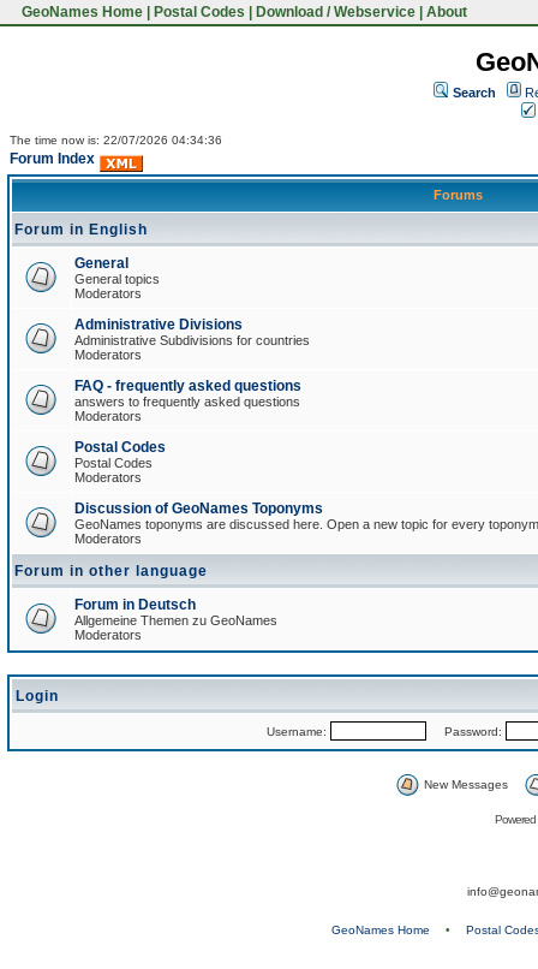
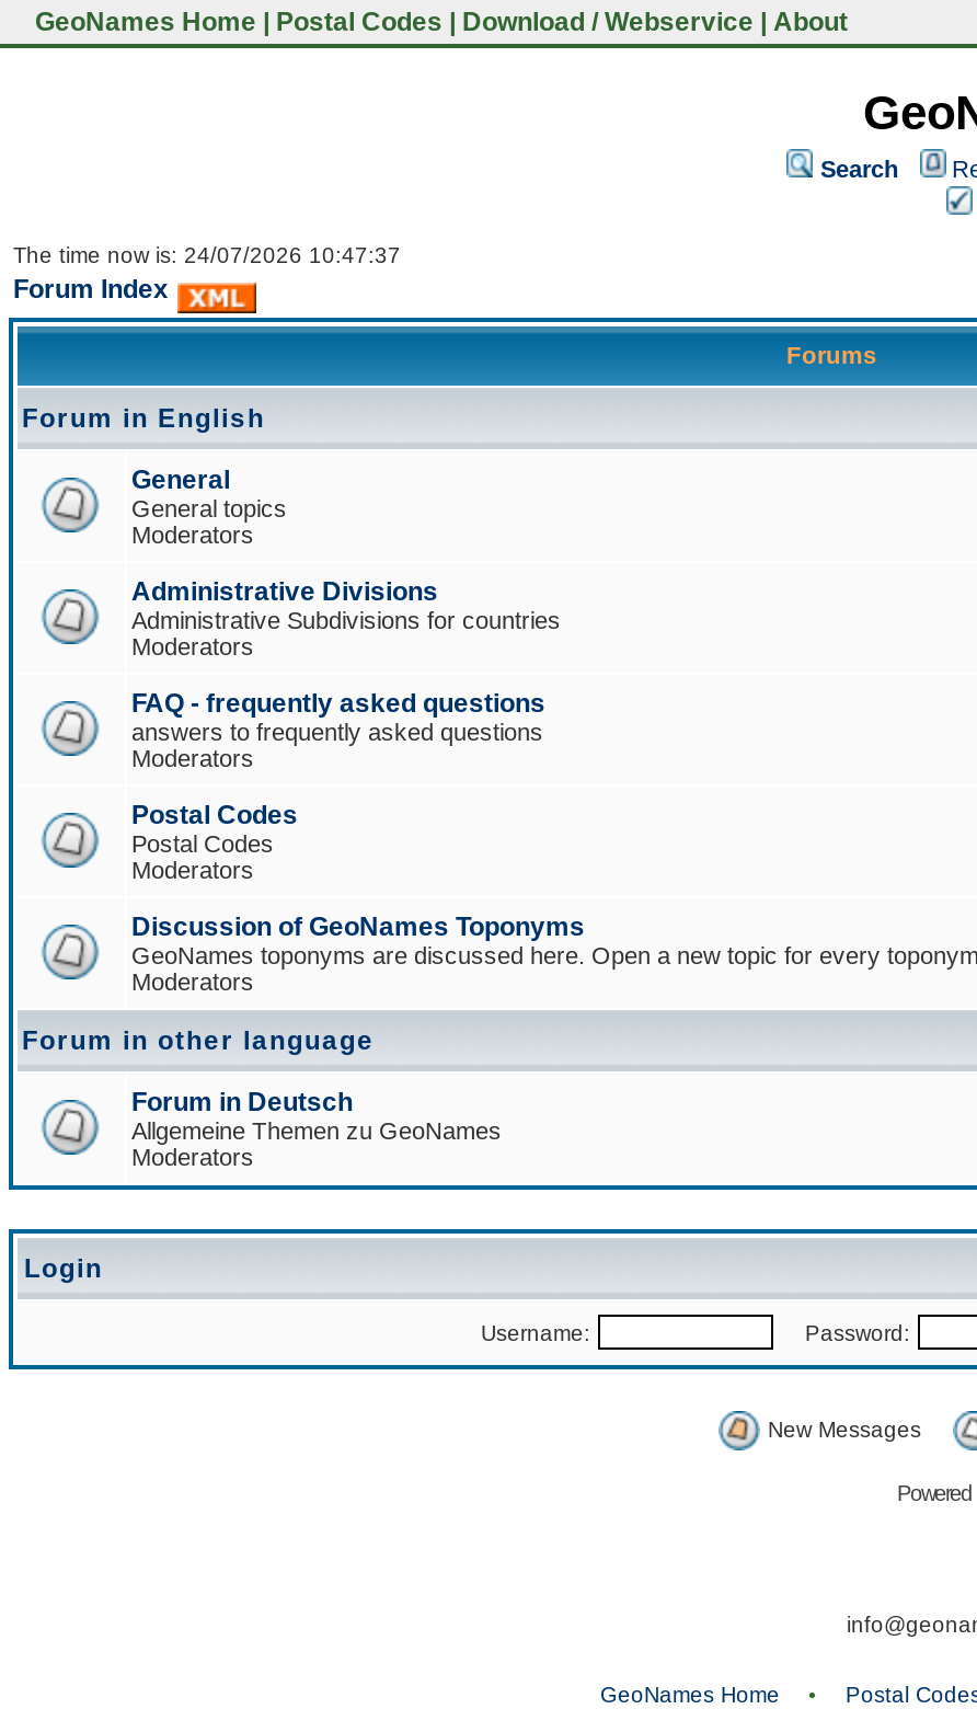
[10,133,222,147] The time now is: 22/07/2026 04:34:36 -> [13,243,401,267] The time now is: 24/07/2026 10:47:37

